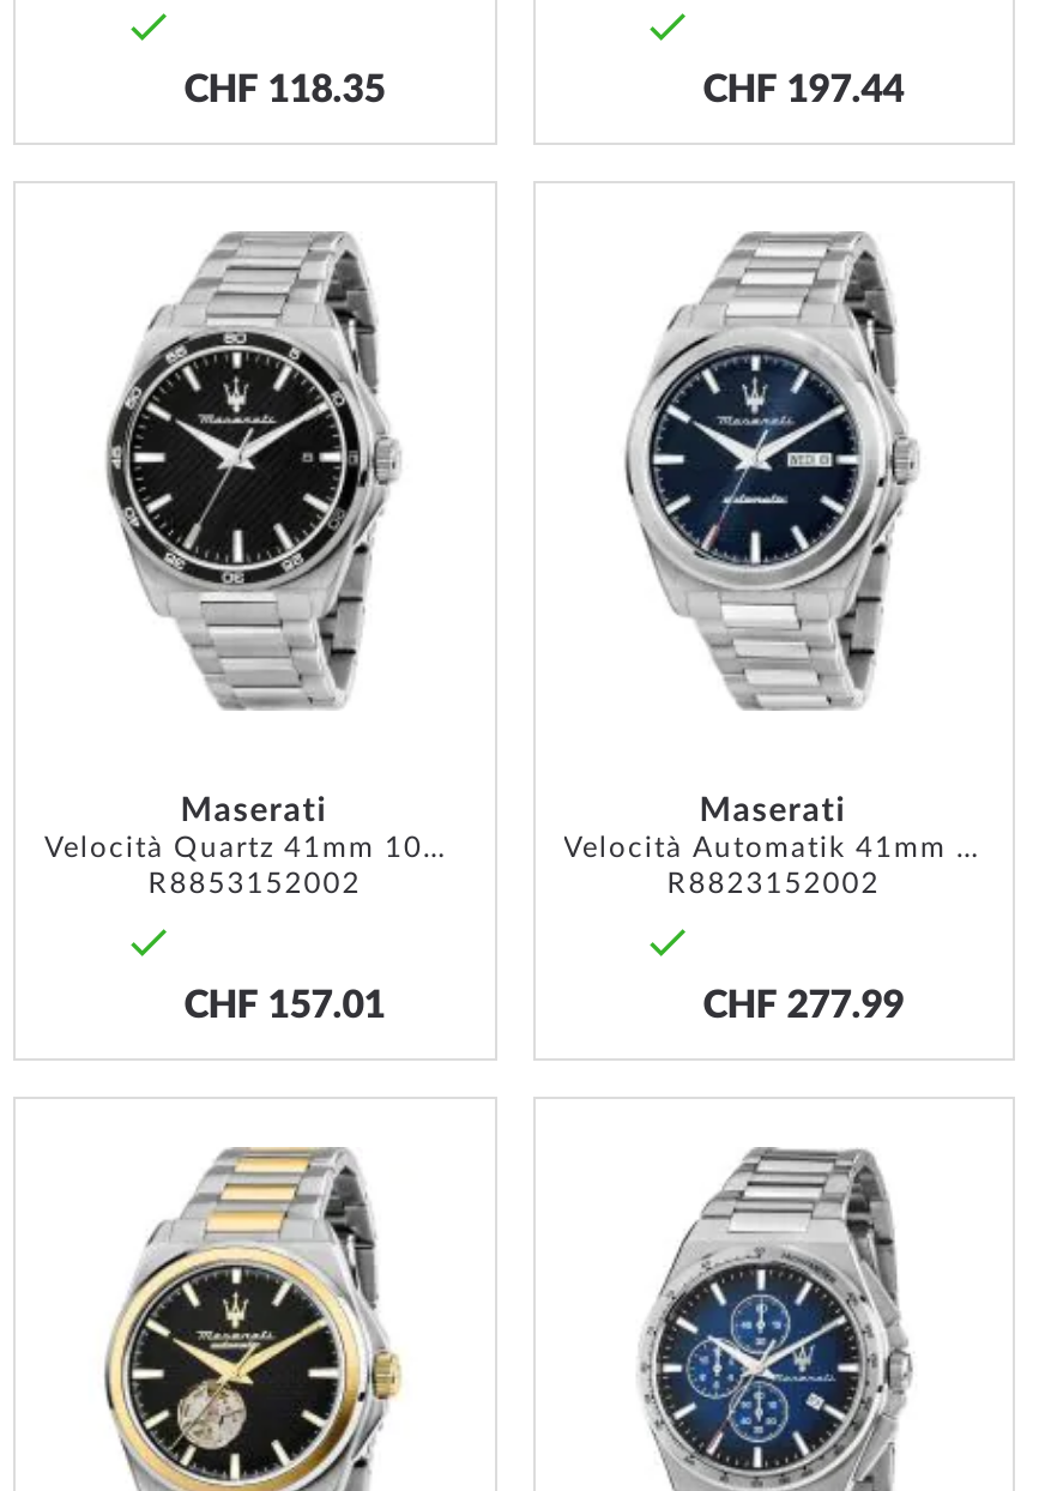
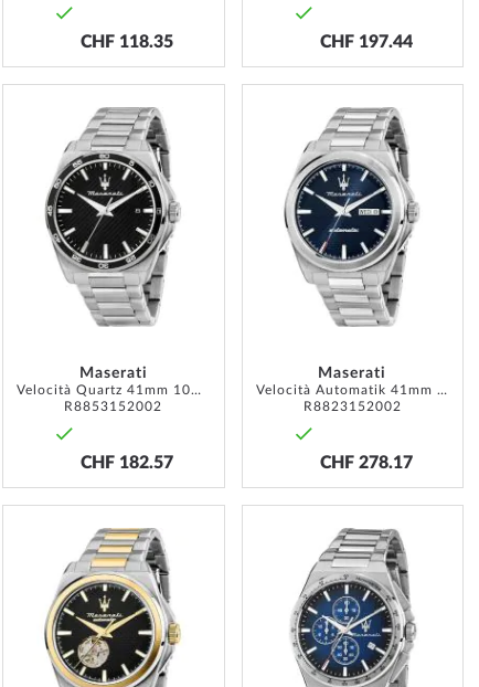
[184,985,385,1024] CHF 157.01 -> [81,454,173,472] CHF 182.57
[703,985,904,1024] CHF 277.99 -> [320,454,413,472] CHF 278.17

